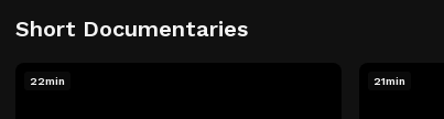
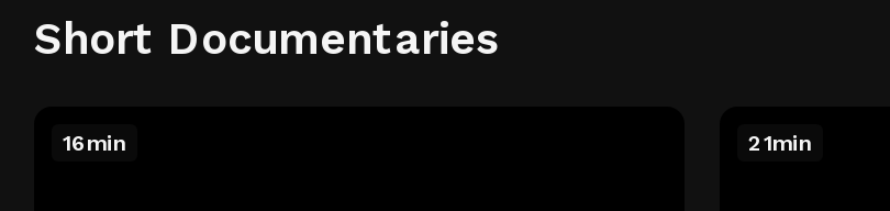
[30,74,65,86] 22min -> [63,130,126,154] 16min

